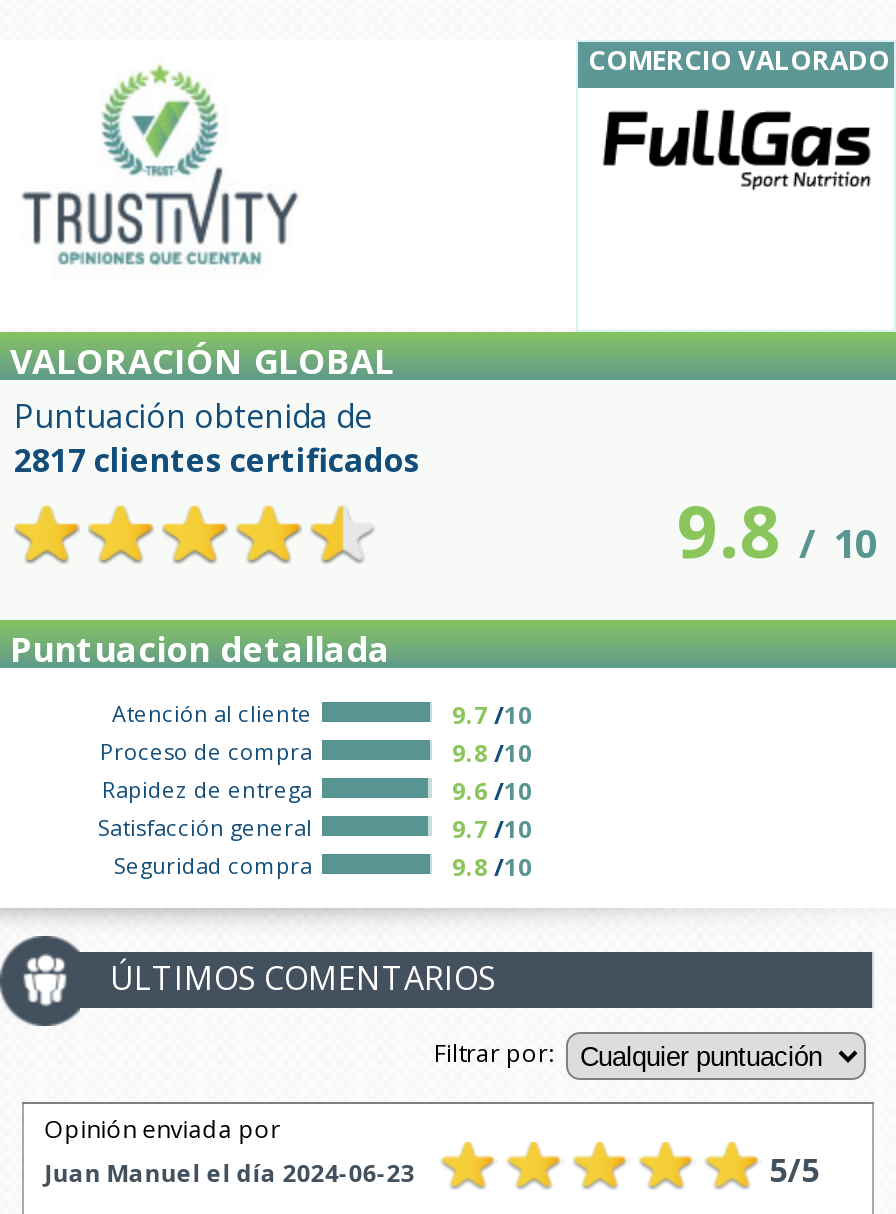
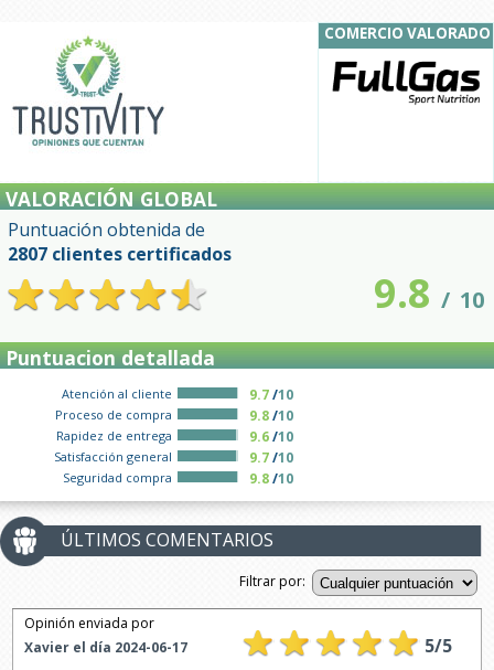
[14,438,420,482] 2817 clientes certificados -> [8,242,232,266] 2807 clientes certificados
[44,1156,414,1190] Juan Manuel el día 2024-06-23 -> [24,638,188,657] Xavier el día 2024-06-17

